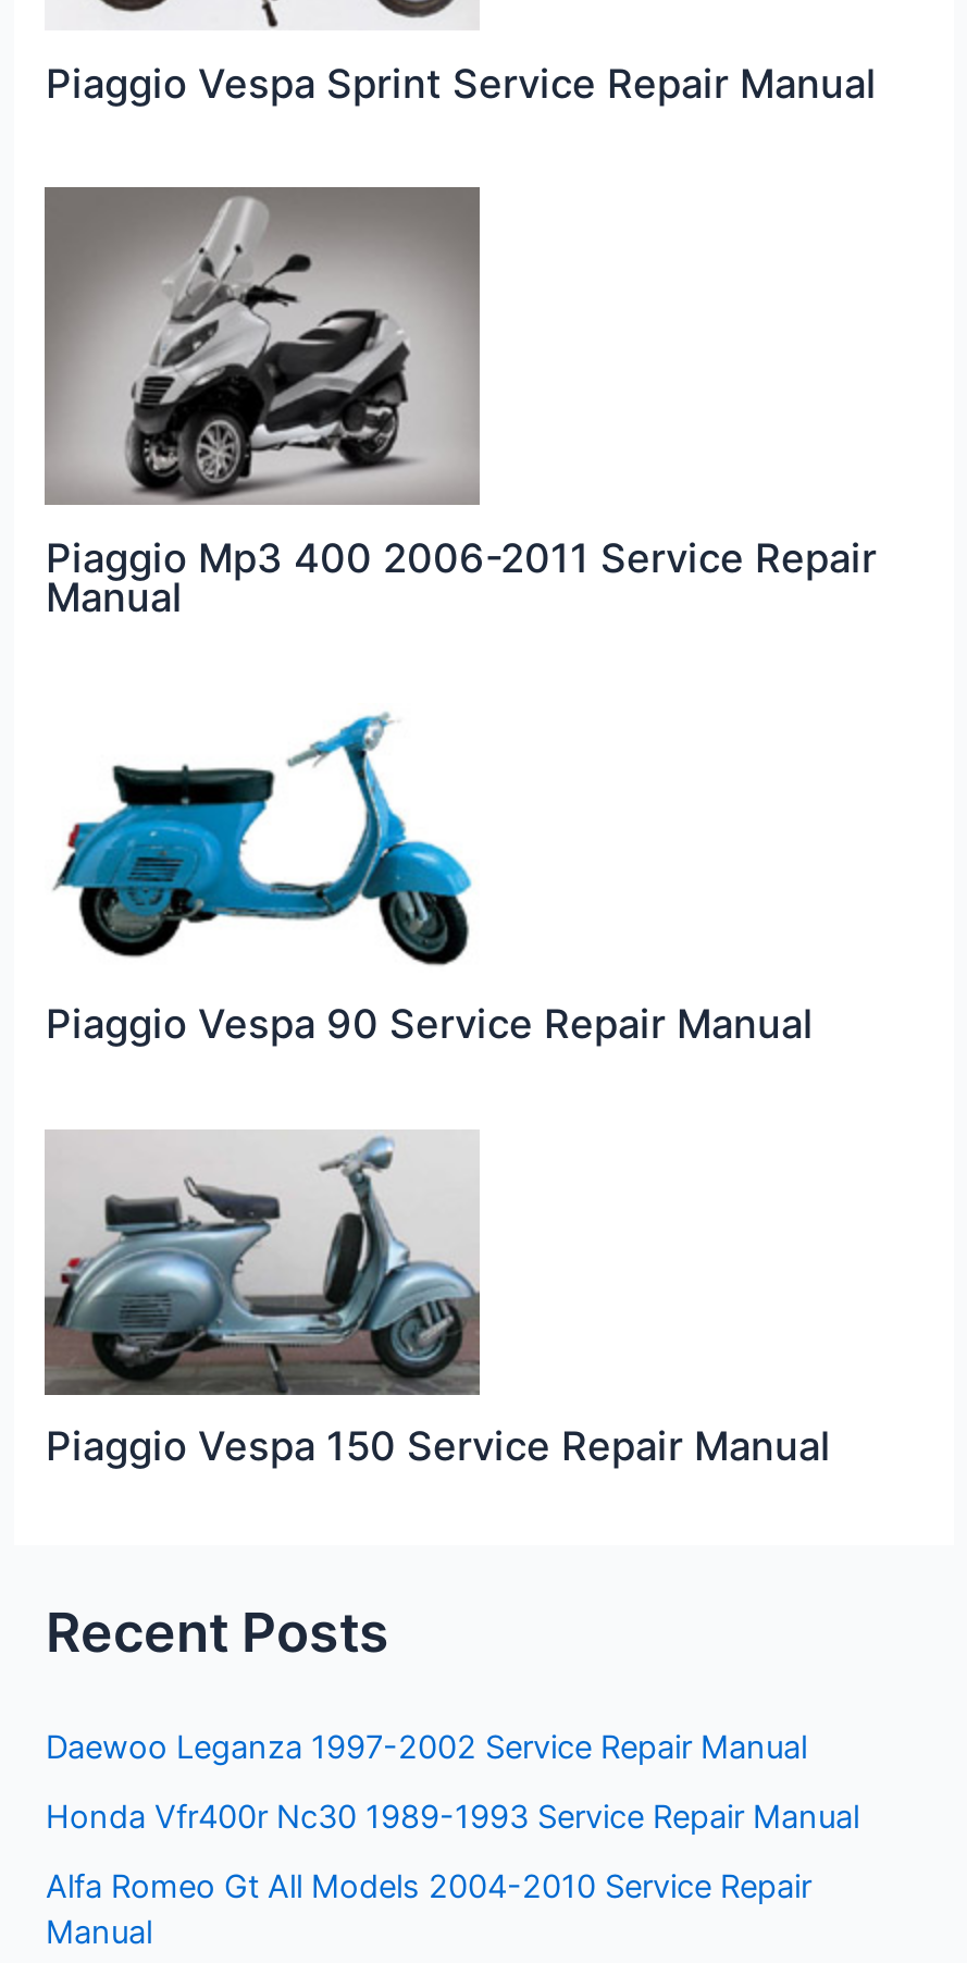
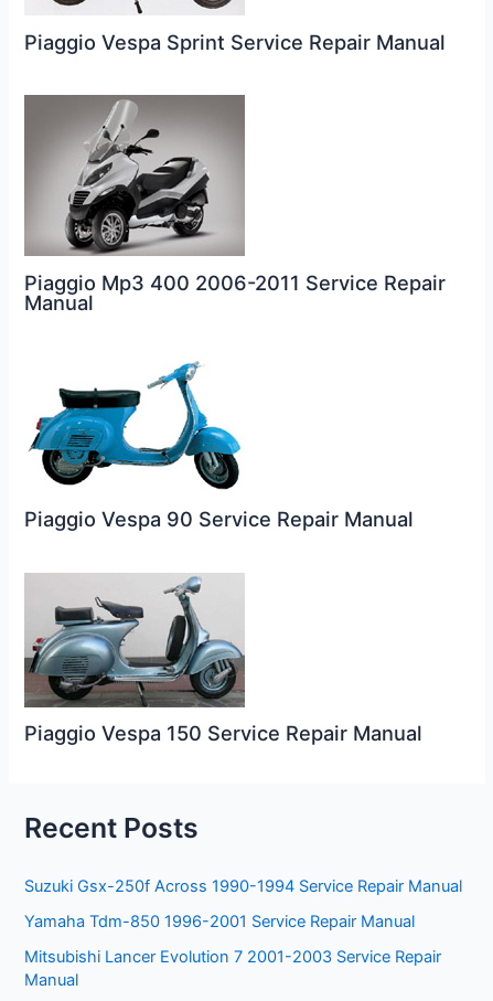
[46,1729,807,1768] Daewoo Leganza 1997-2002 Service Repair Manual -> [25,877,463,897] Suzuki Gsx-250f Across 1990-1994 Service Repair Manual
[46,1798,859,1838] Honda Vfr400r Nc30 1989-1993 Service Repair Manual -> [25,912,415,932] Yamaha Tdm-850 1996-2001 Service Repair Manual
[46,1868,811,1907] Alfa Romeo Gt All Models 2004-2010 Service Repair -> [25,947,442,967] Mitsubishi Lancer Evolution 7 2001-2003 Service Repair

